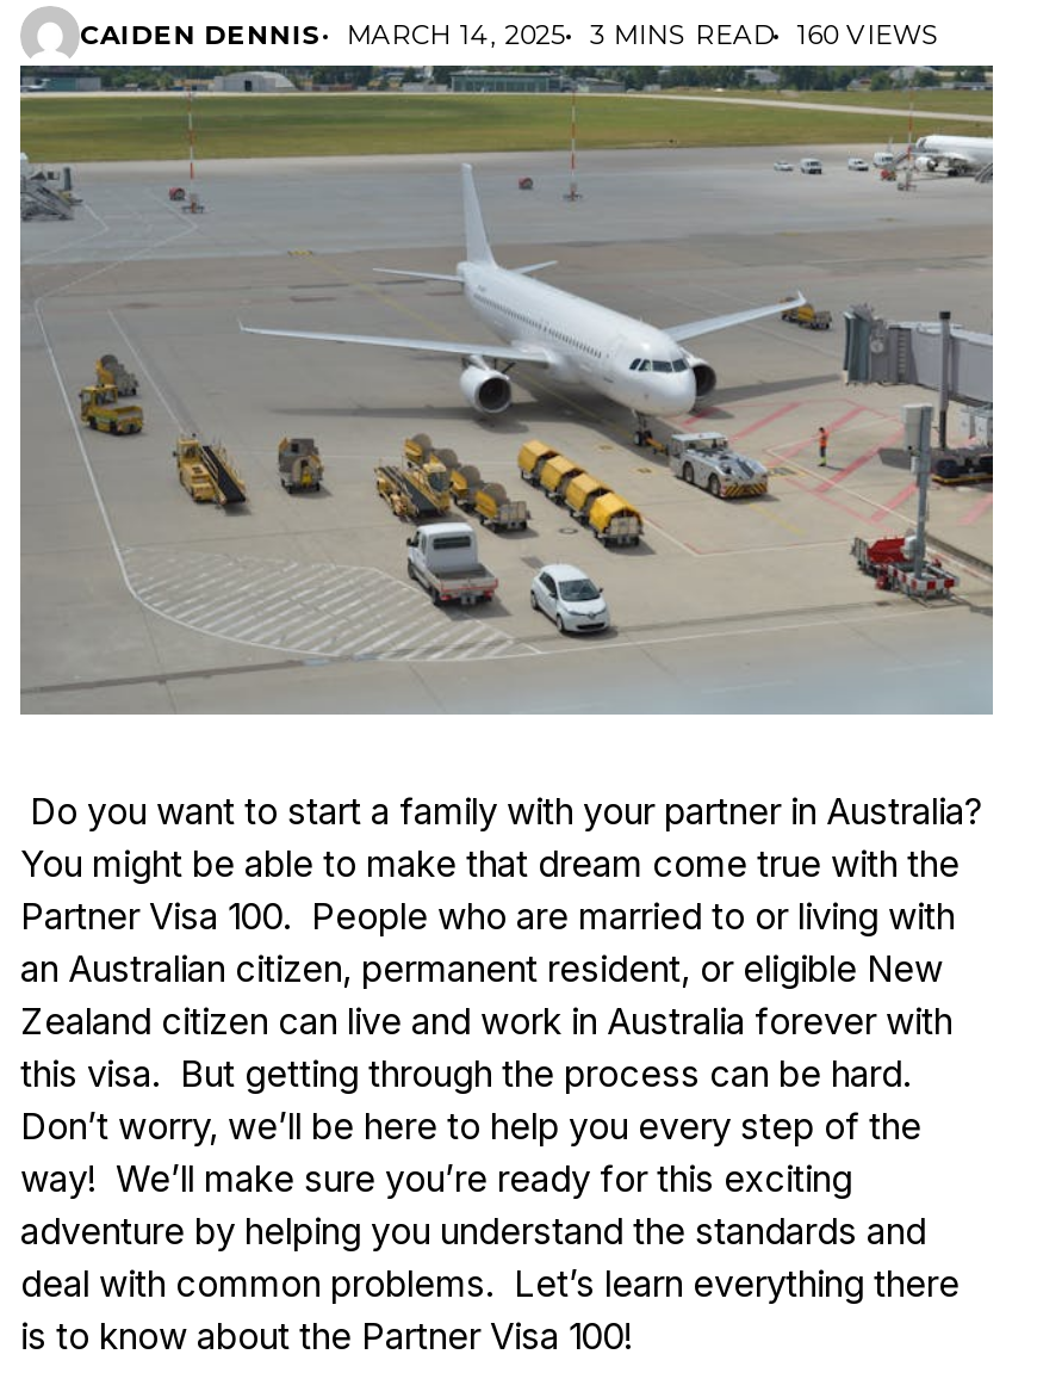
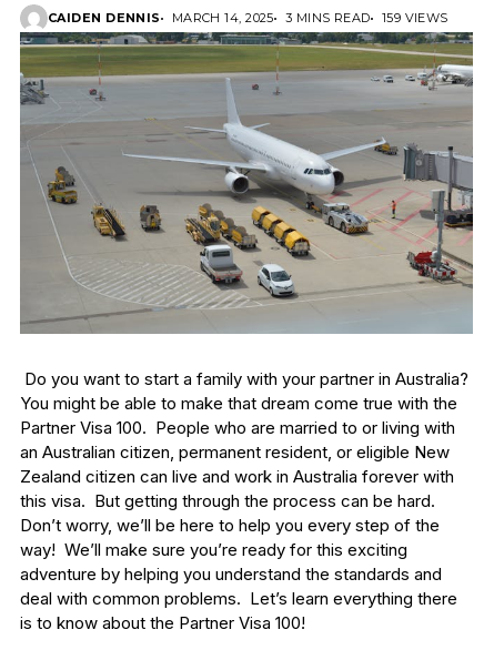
[80,18,940,51] CAIDEN DENNIS MARCH 14, 2025 3 MINS READ 160 VIEWS -> [48,10,448,26] CAIDEN DENNIS MARCH 14, 2025 3 MINS READ 159 VIEWS

